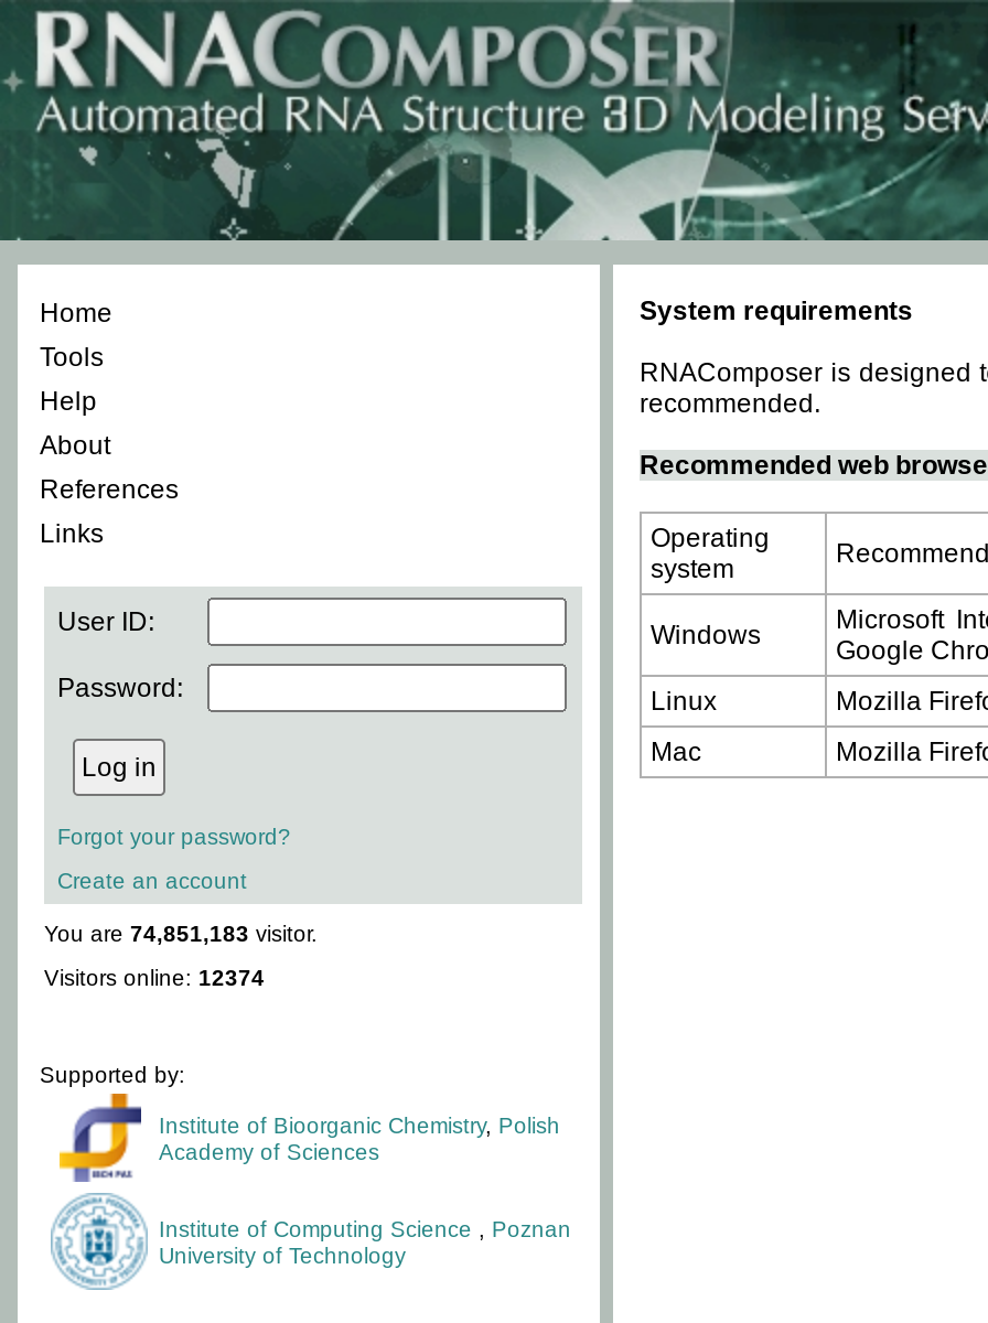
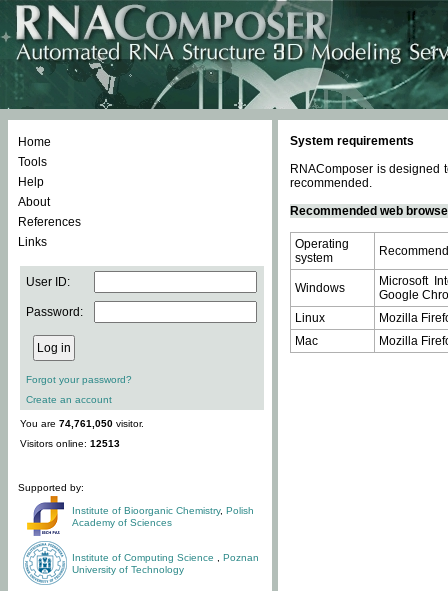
[44,922,318,946] You are 74,851,183 visitor. -> [20,418,144,429] You are 74,761,050 visitor.
[44,966,265,990] Visitors online: 12374 -> [20,438,120,449] Visitors online: 12513

